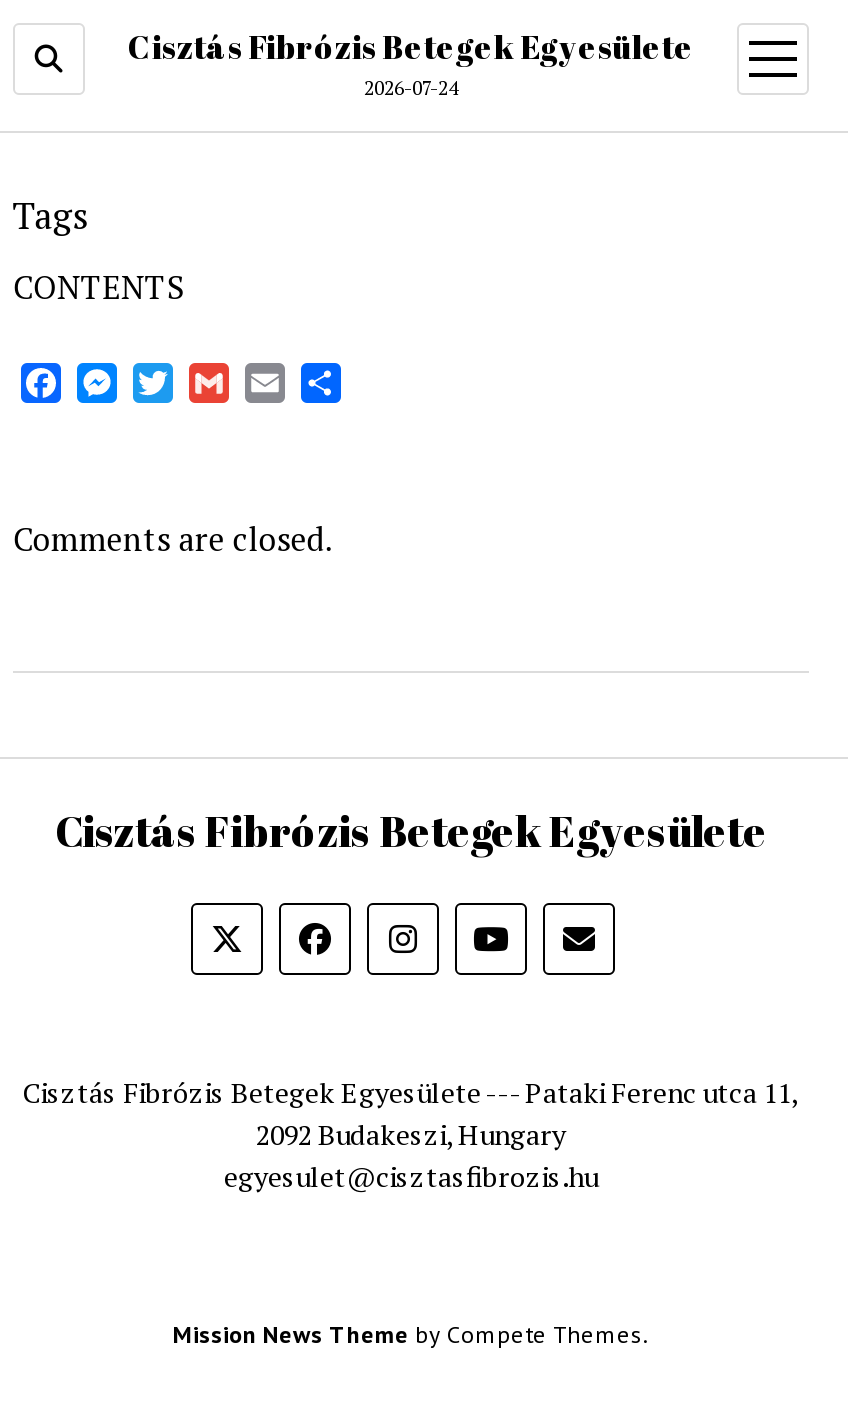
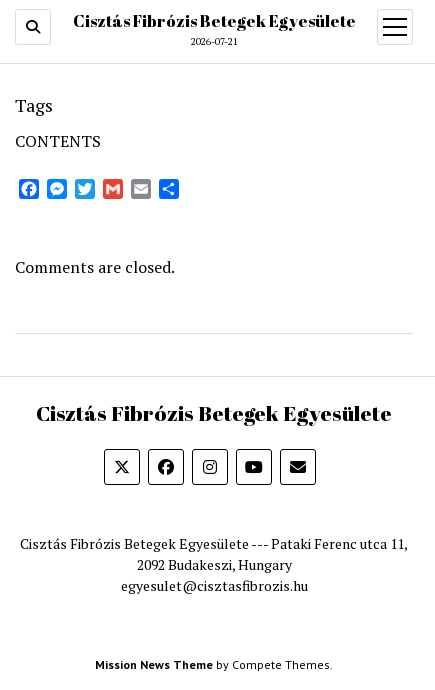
[364,75,458,101] 2026-07-24 -> [190,35,237,48] 2026-07-21

